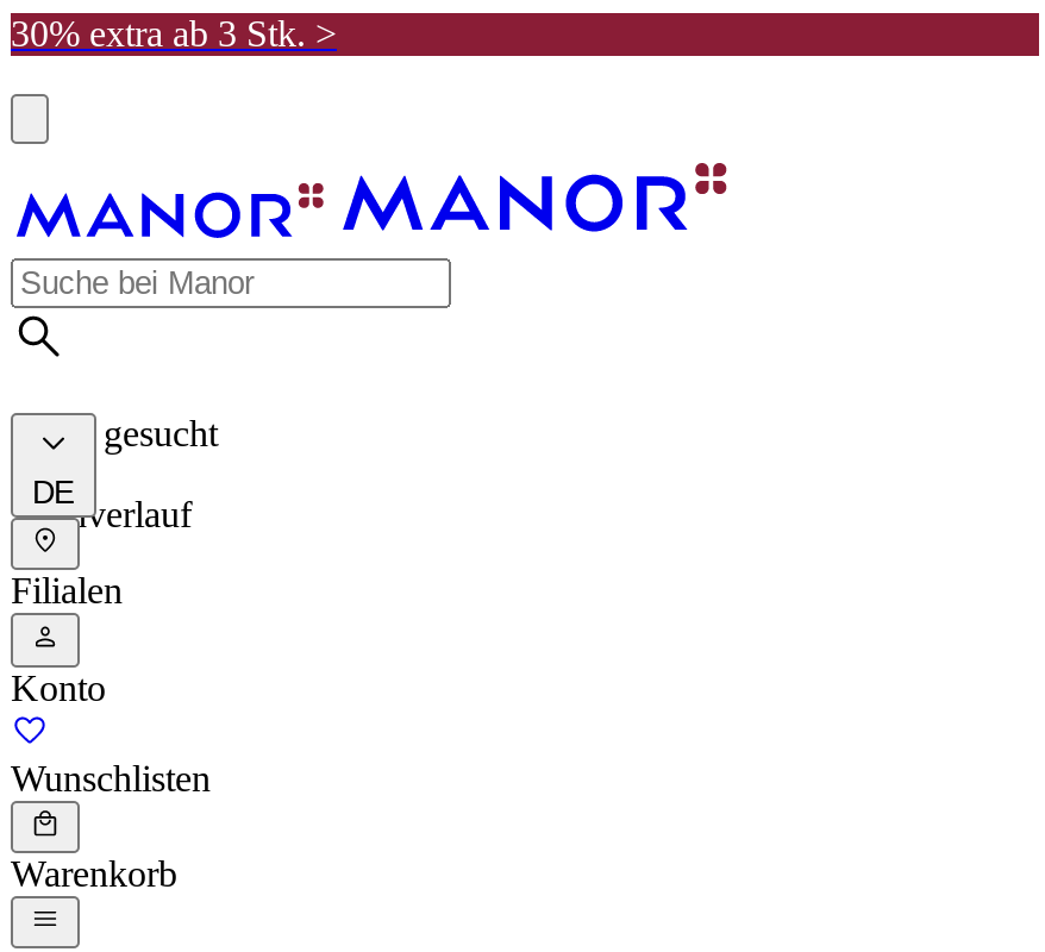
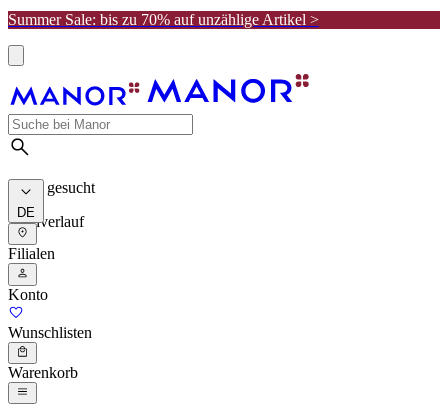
[11,13,337,54] 30% extra ab 3 Stk. > -> [8,11,319,28] Summer Sale: bis zu 70% auf unzählige Artikel >

